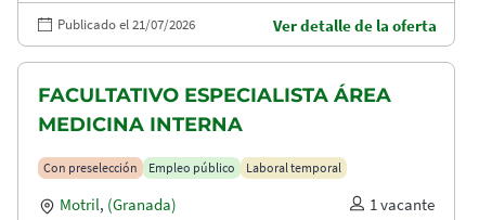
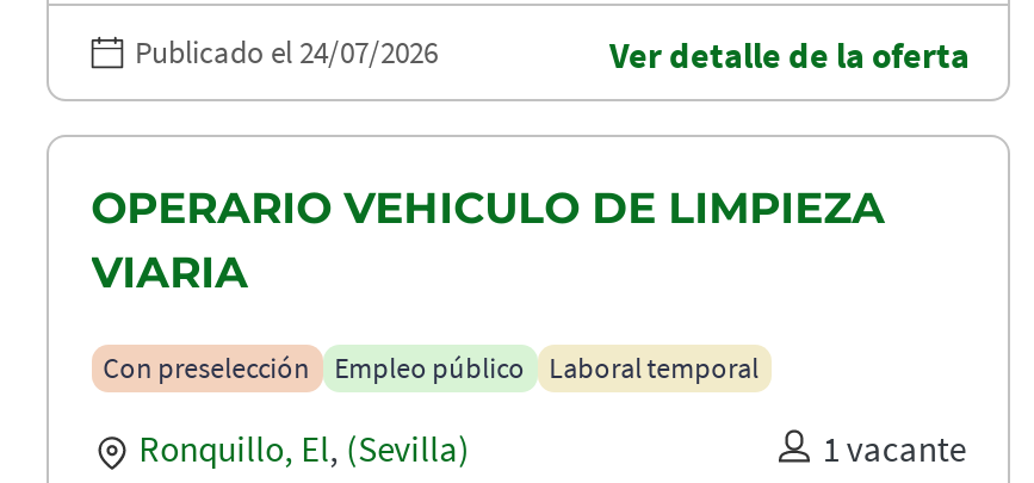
[57,15,195,33] Publicado el 21/07/2026 -> [135,31,438,72] Publicado el 24/07/2026
[37,84,391,137] FACULTATIVO ESPECIALISTA ÁREA | MEDICINA INTERNA -> [91,183,885,300] OPERARIO VEHICULO DE LIMPIEZA | VIARIA
[59,194,176,215] Motril, (Granada) -> [139,426,470,472] Ronquillo, El, (Sevilla)

